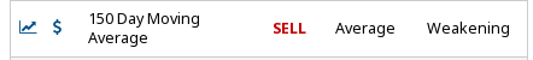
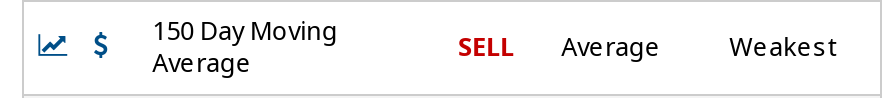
[426,18,510,39] Weakening -> [729,31,835,65] Weakest

